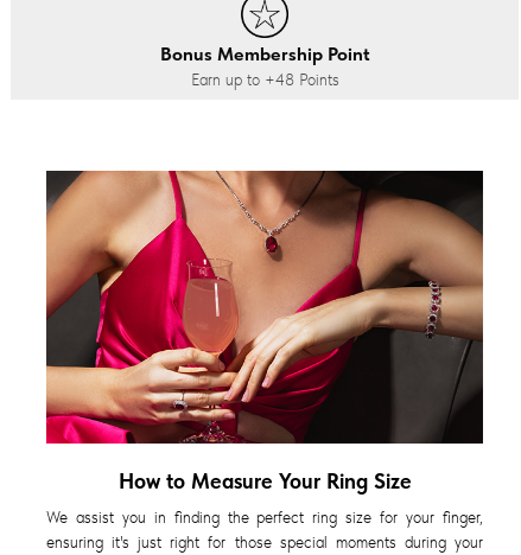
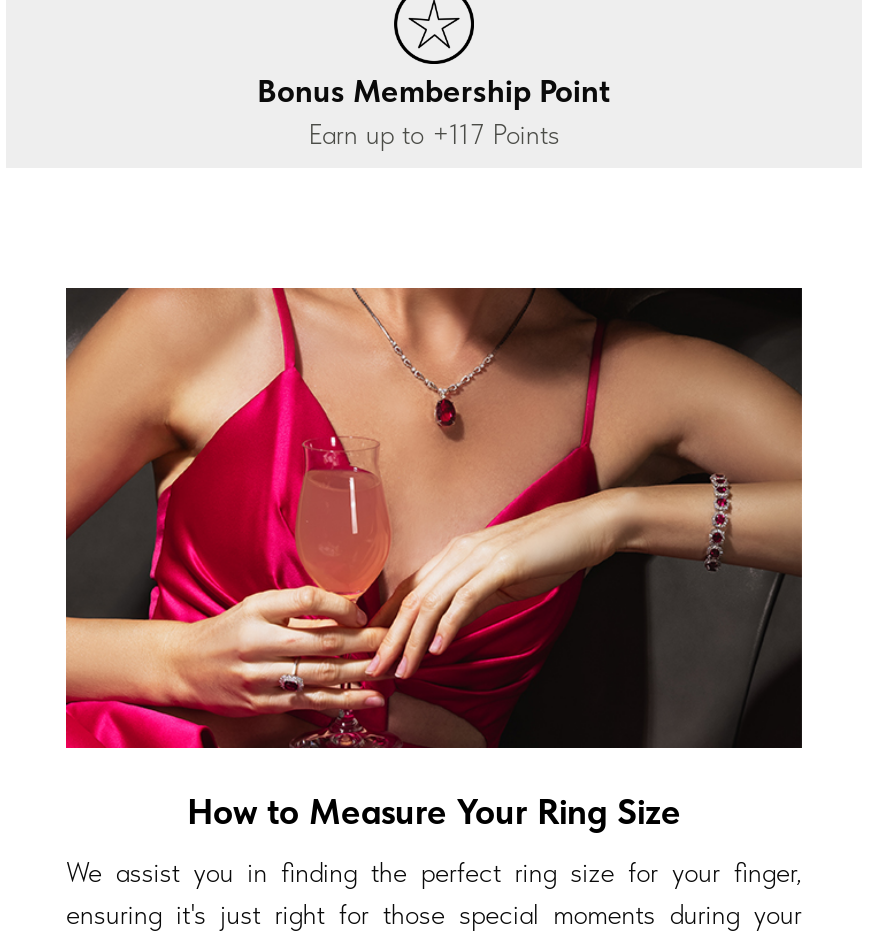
[190,70,339,89] Earn up to +48 Points -> [308,119,560,151] Earn up to +117 Points

